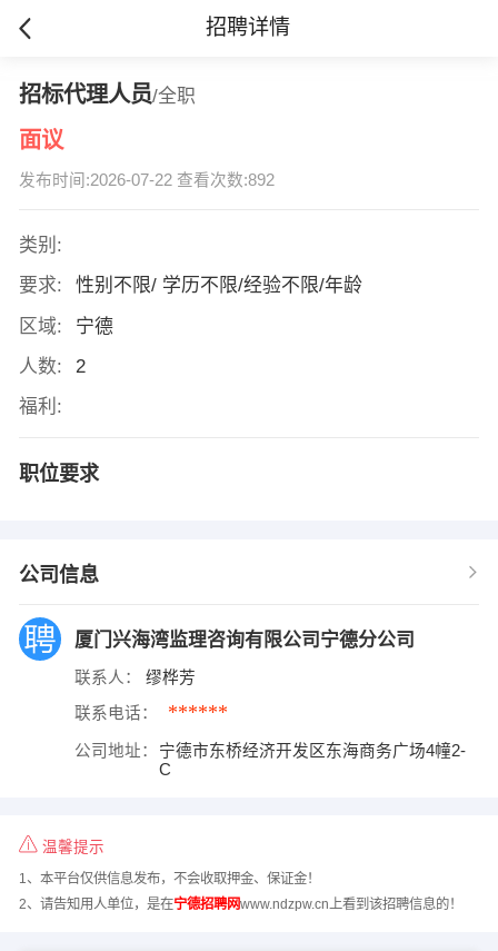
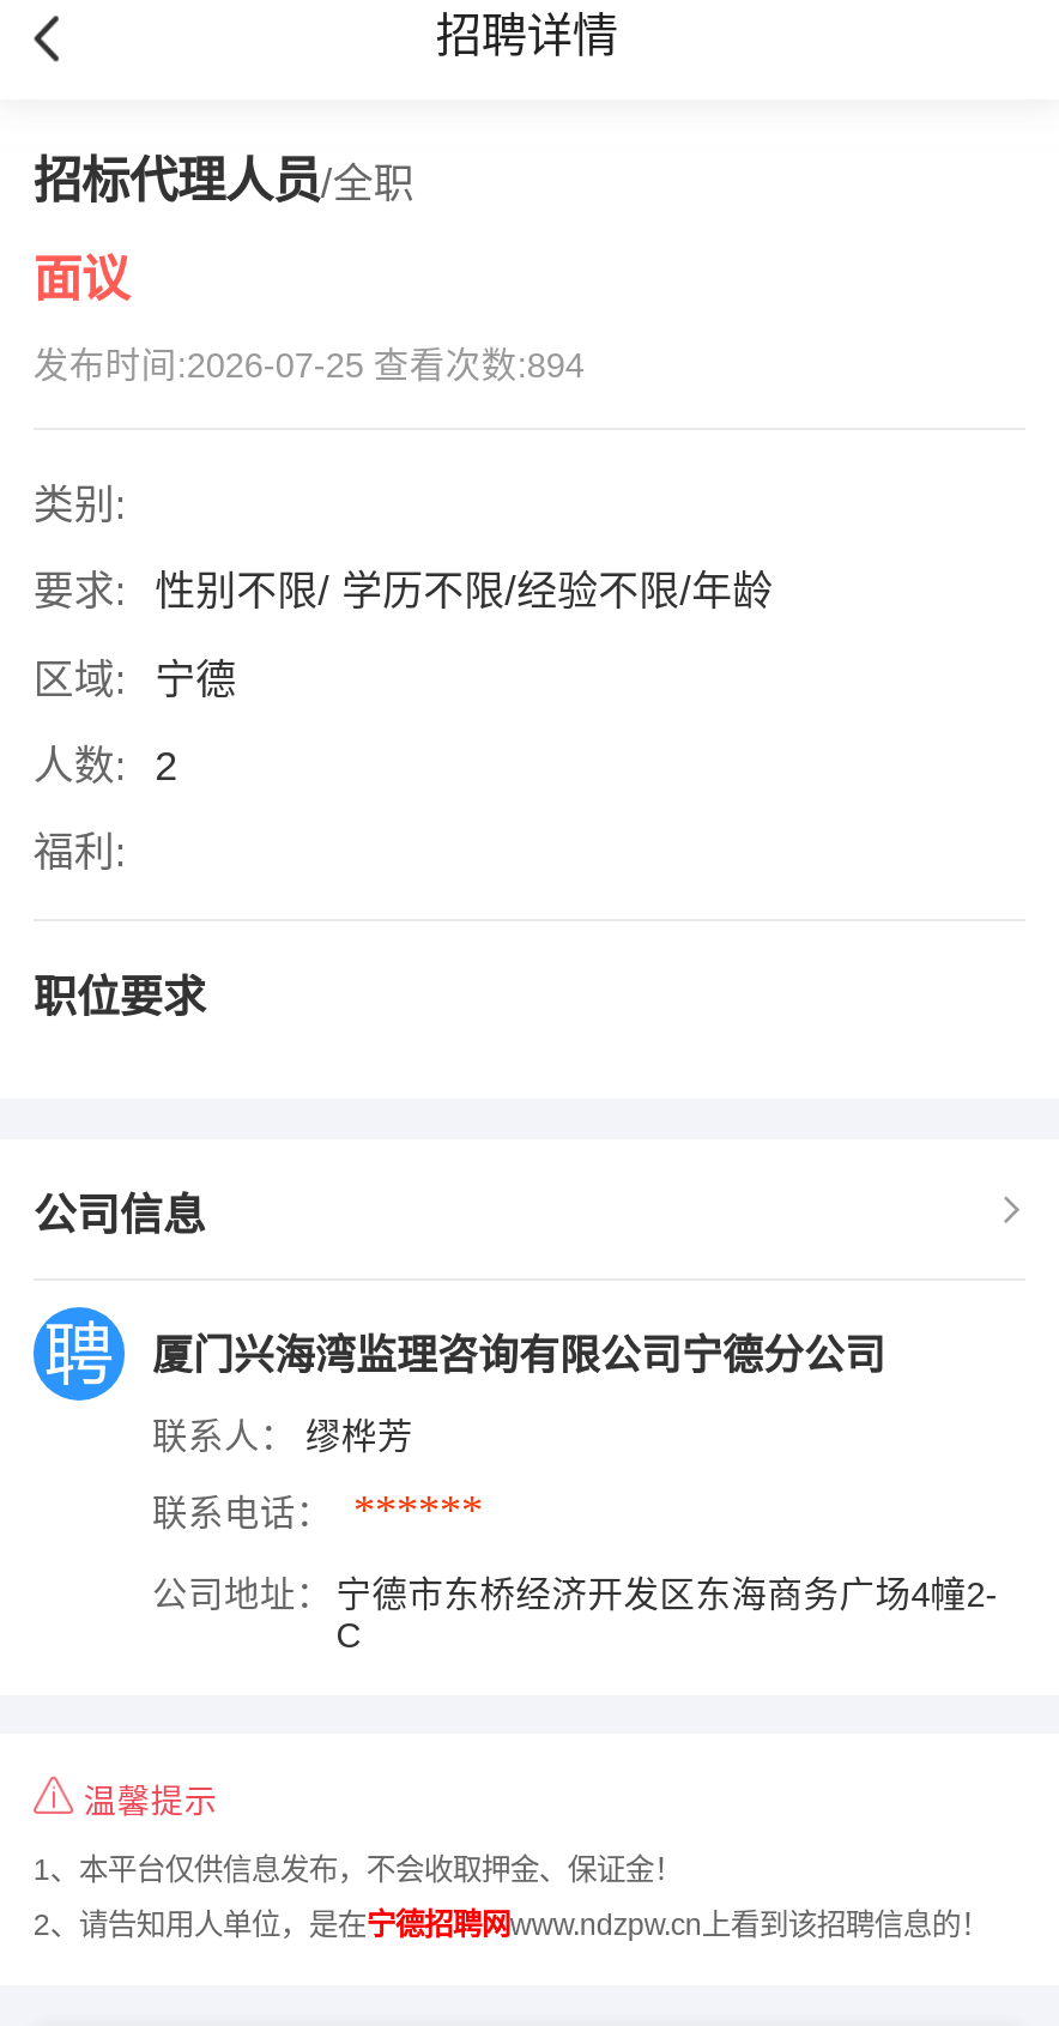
[19,172,274,189] 发布时间:2026-07-22 查看次数:892 -> [33,347,584,385] 发布时间:2026-07-25 查看次数:894

